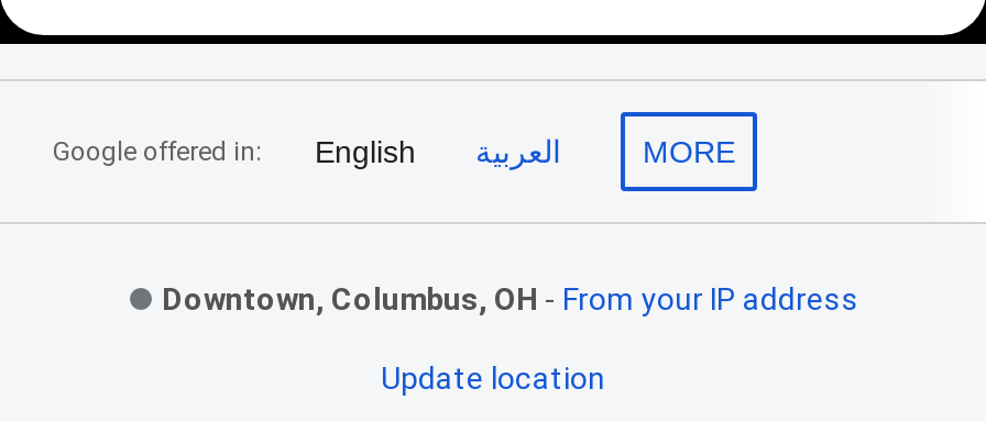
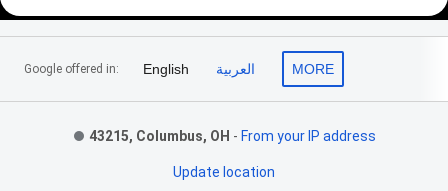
[162,281,859,316] Downtown, Columbus, OH - From your IP address -> [88,128,375,144] 43215, Columbus, OH - From your IP address

